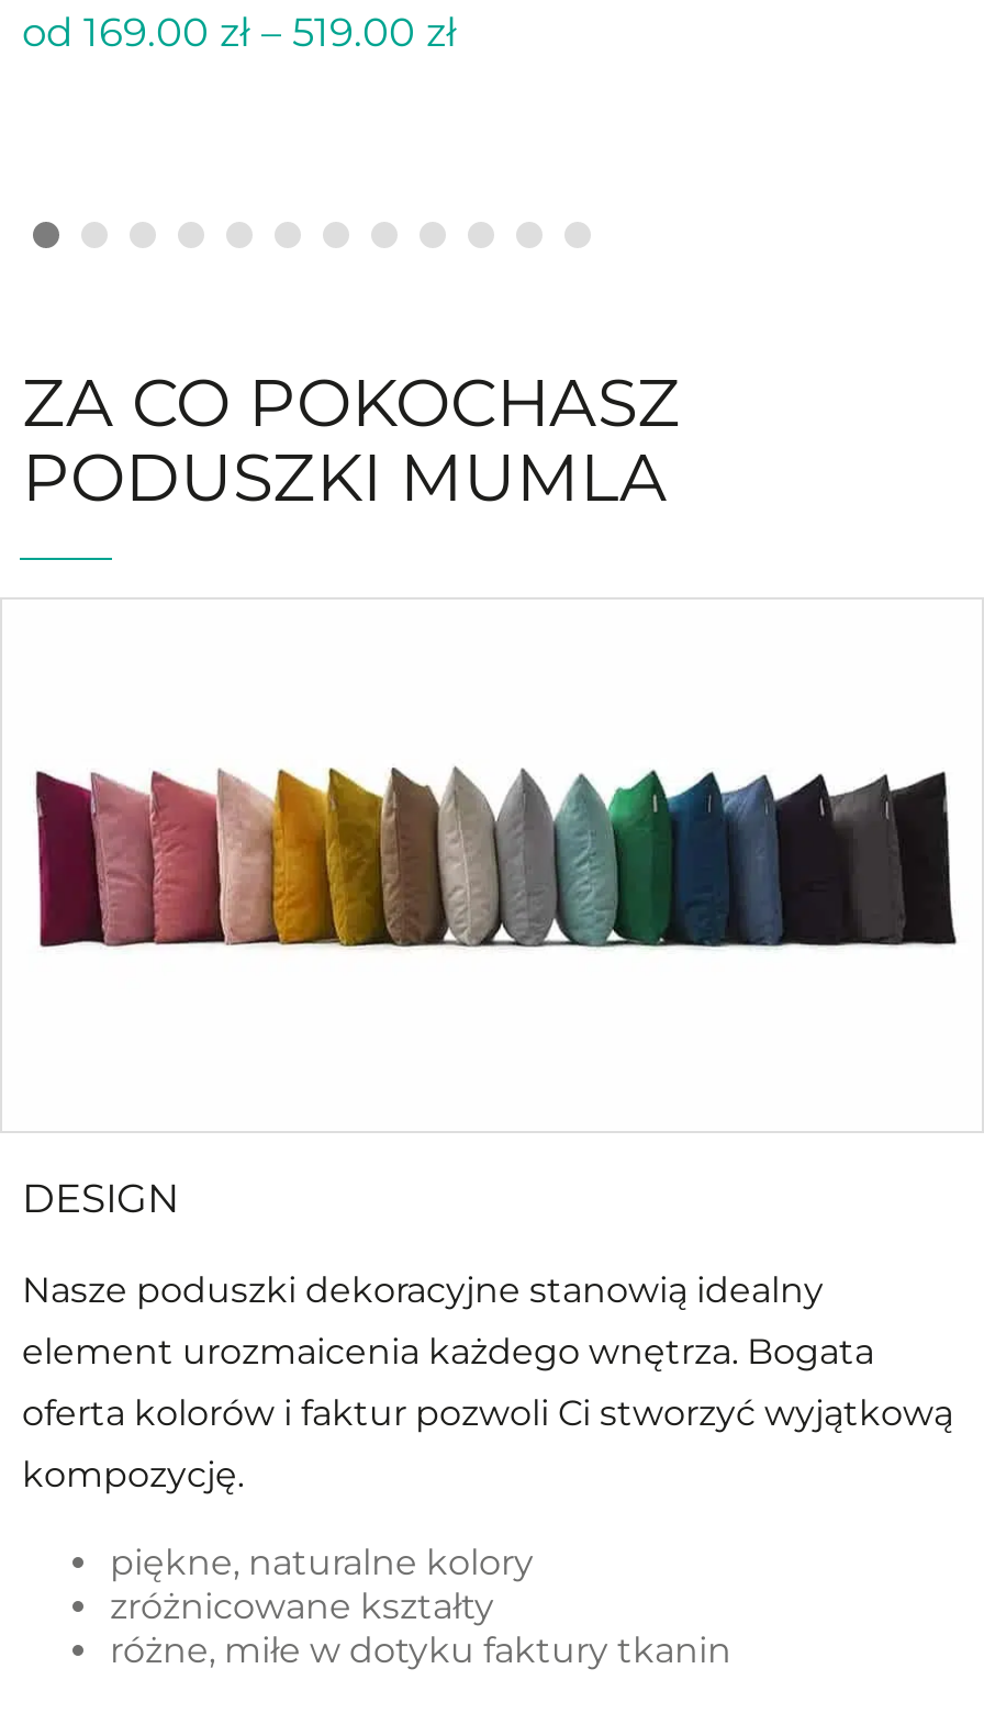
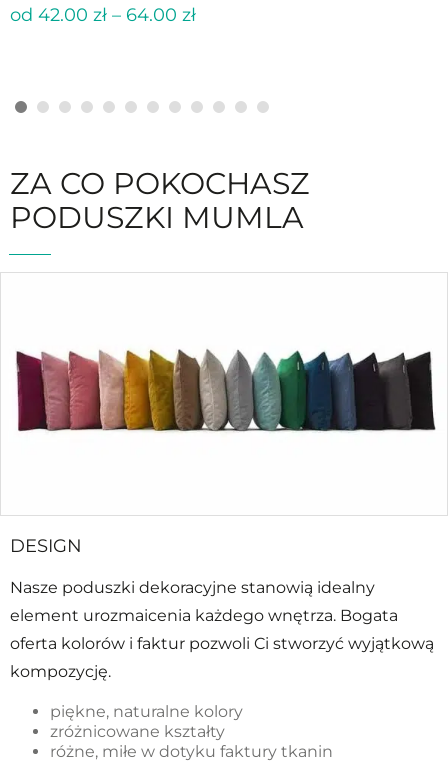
[22,8,457,57] od 169.00 zł – 519.00 zł -> [10,4,196,26] od 42.00 zł – 64.00 zł

